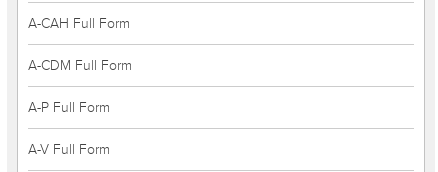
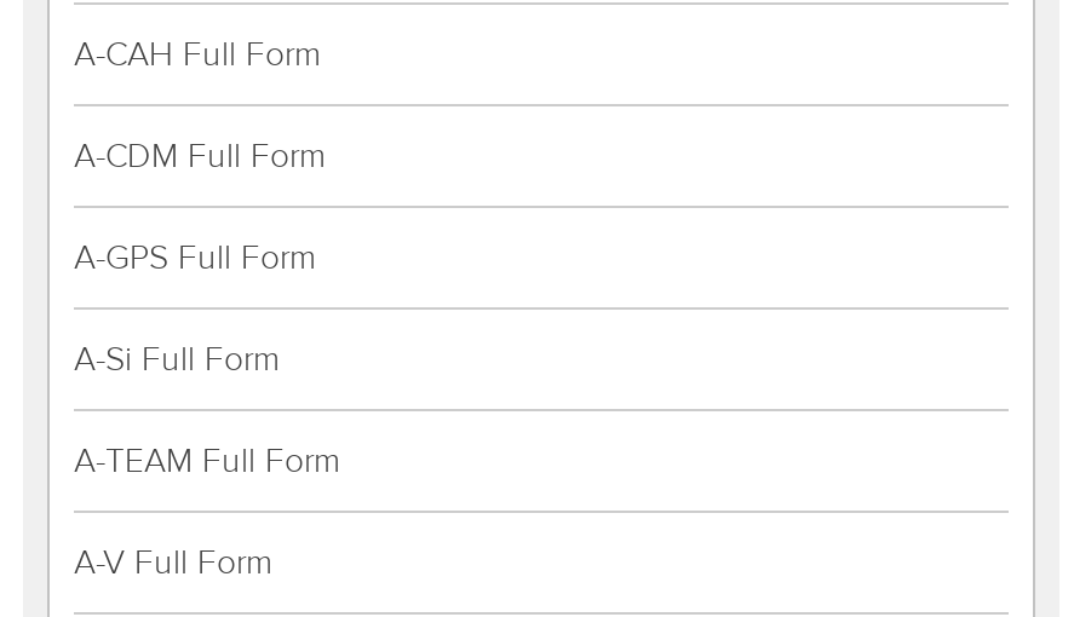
[28,99,110,116] A-P Full Form -> [74,237,340,482] A-GPS Full Form | A-Si Full Form | A-TEAM Full Form

